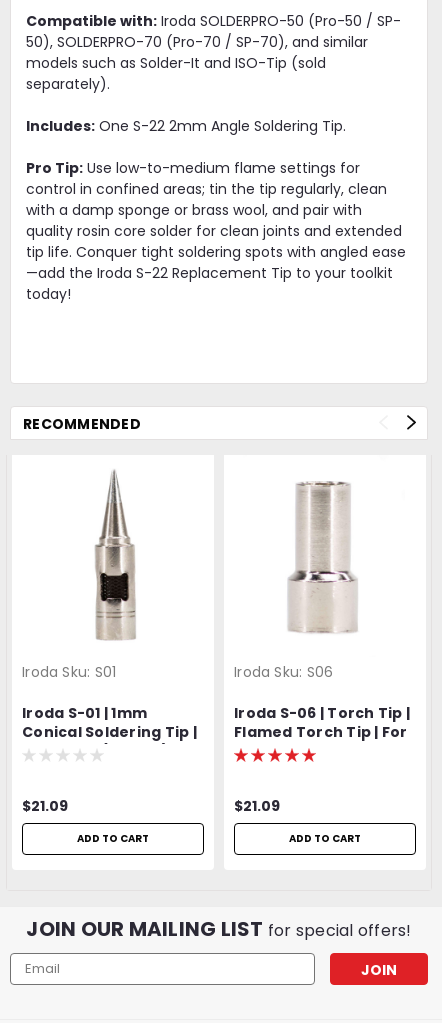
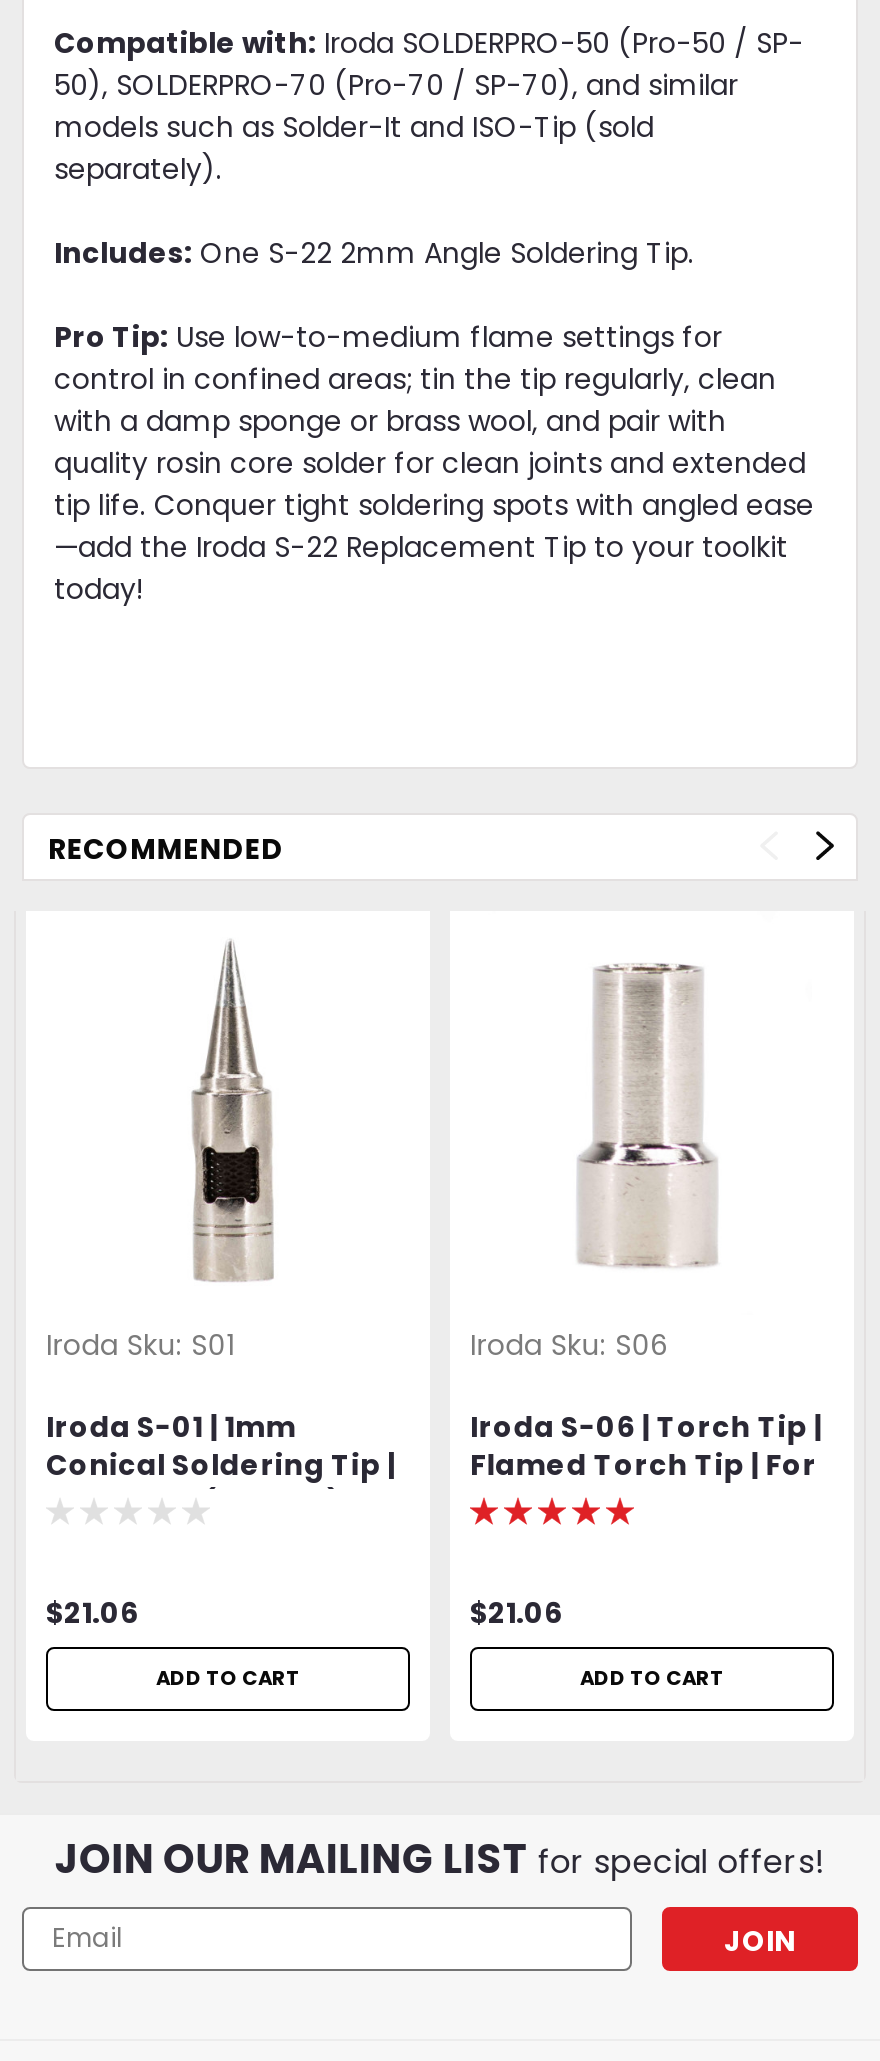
[22,796,68,816] $21.09 -> [46,1593,138,1633] $21.06
[234,796,280,816] $21.09 -> [470,1593,562,1633] $21.06

